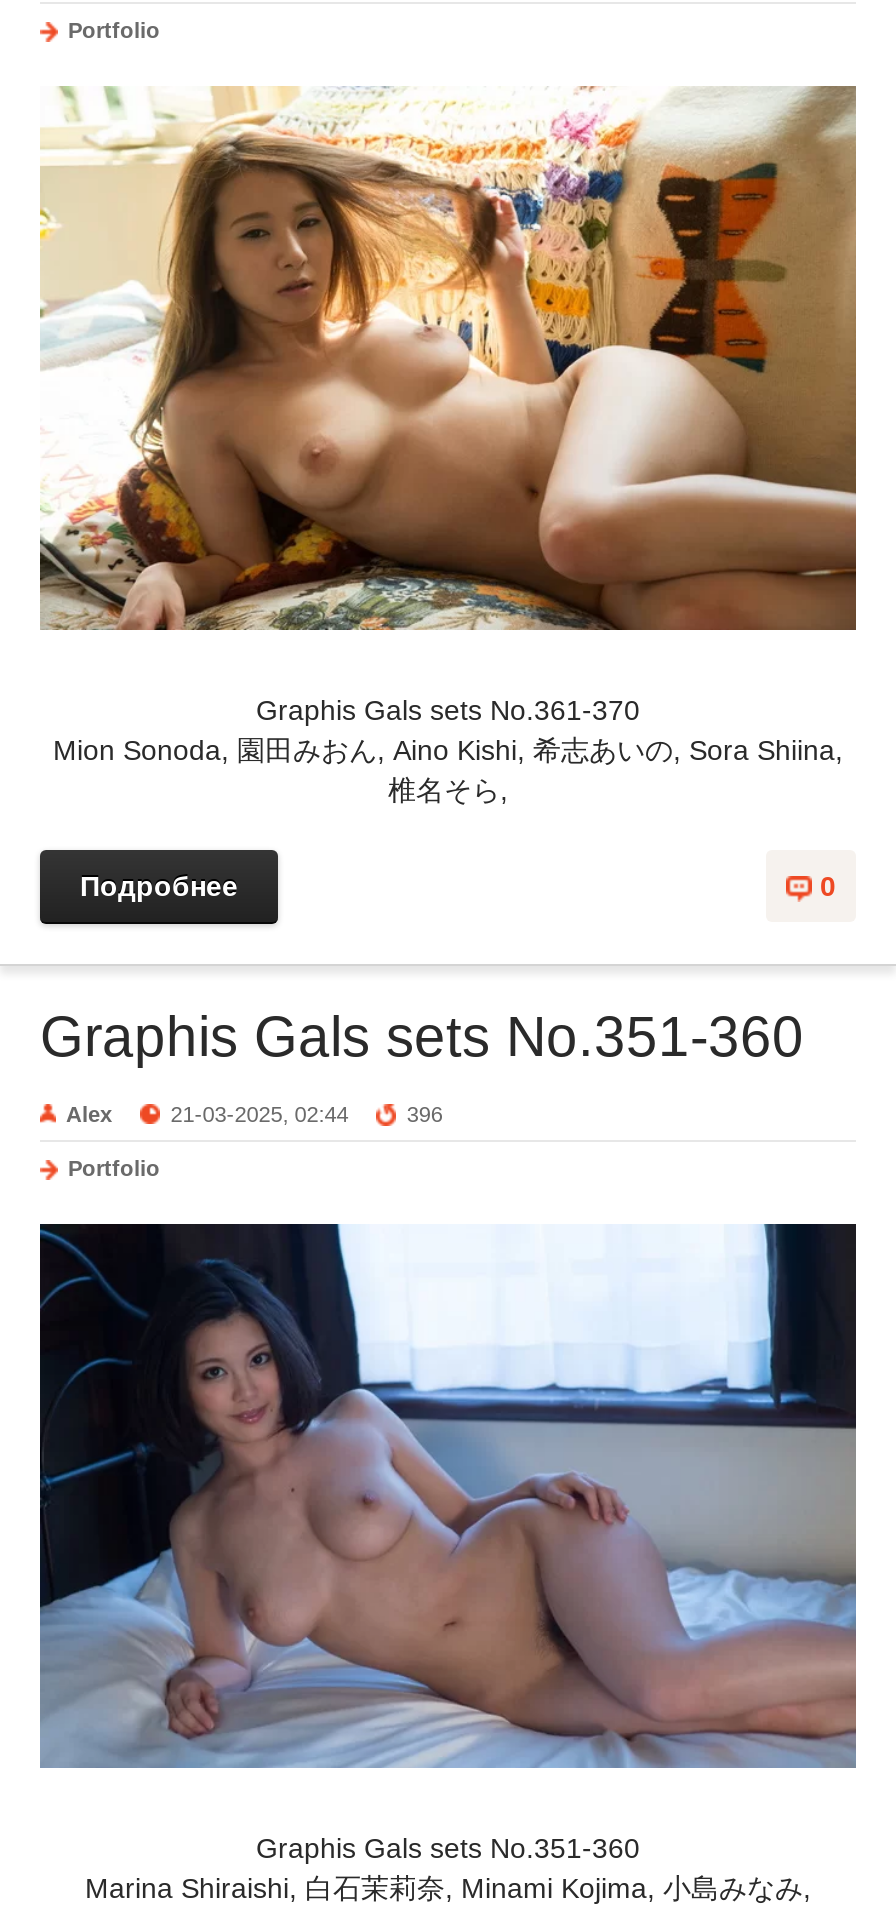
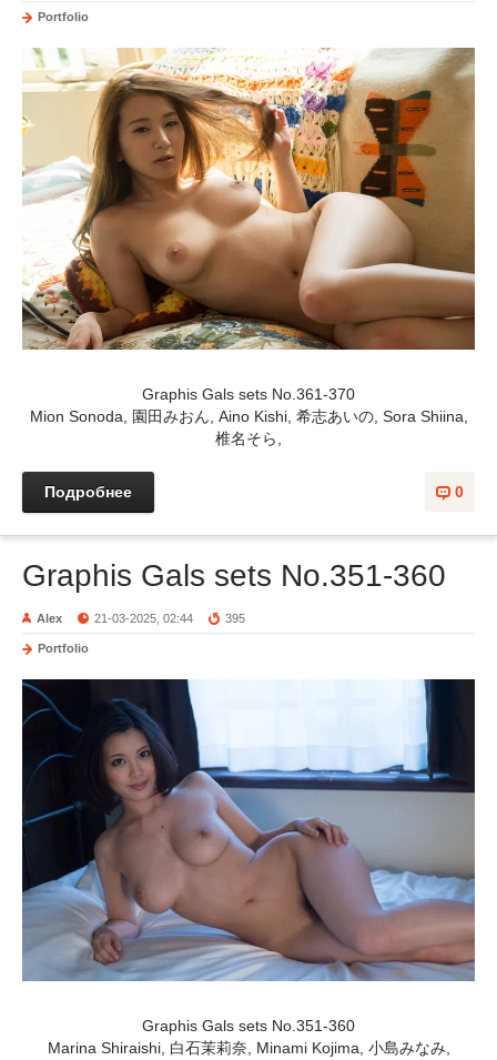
[407,1102,443,1126] 396 -> [226,611,246,625] 395

